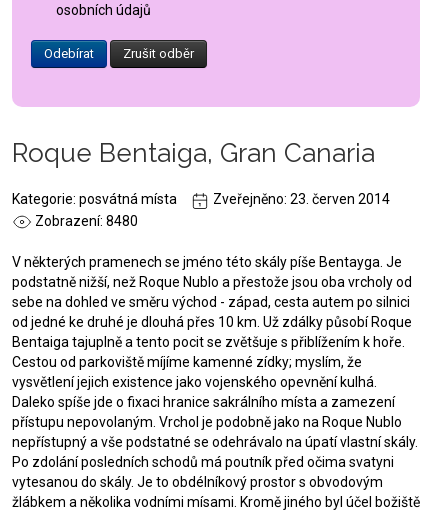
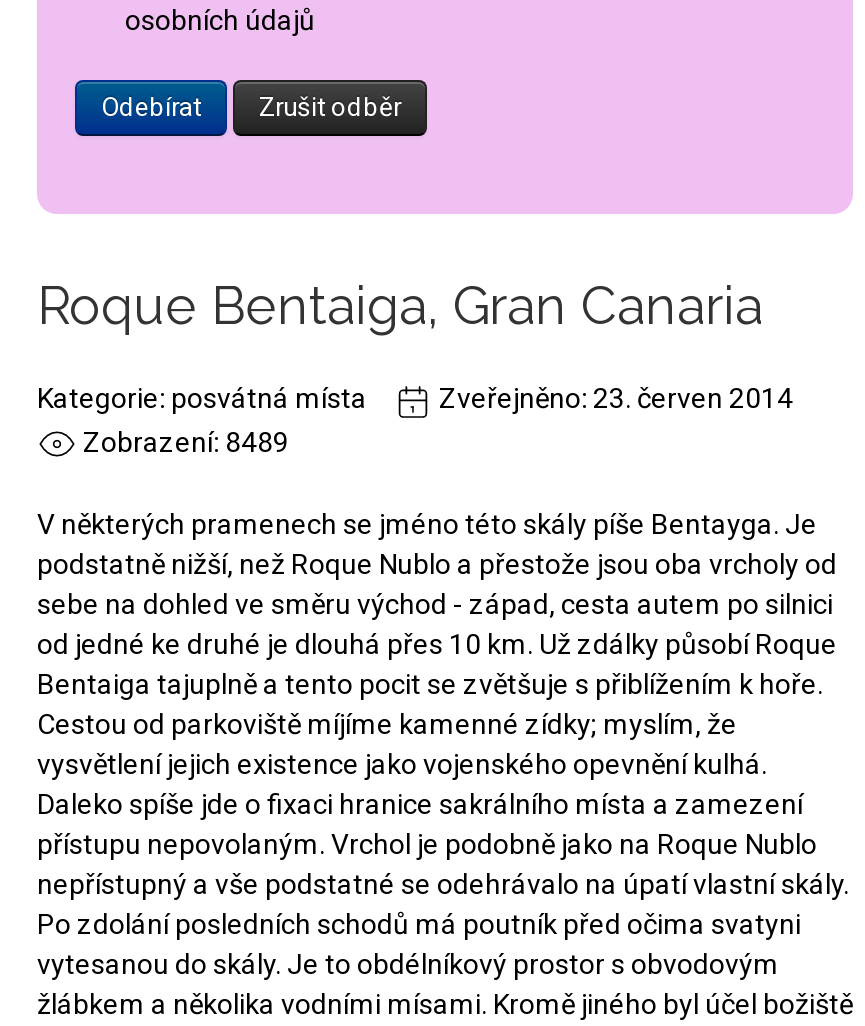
[35,213,138,229] Zobrazení: 8480 -> [83,425,289,457] Zobrazení: 8489

